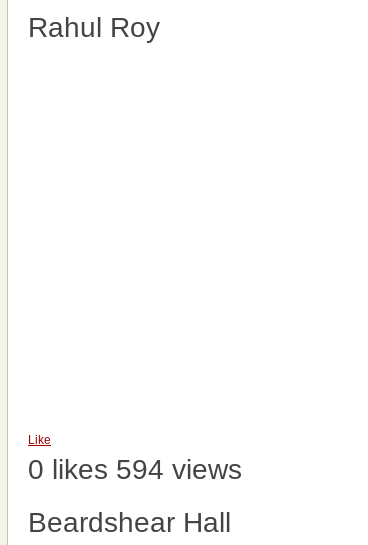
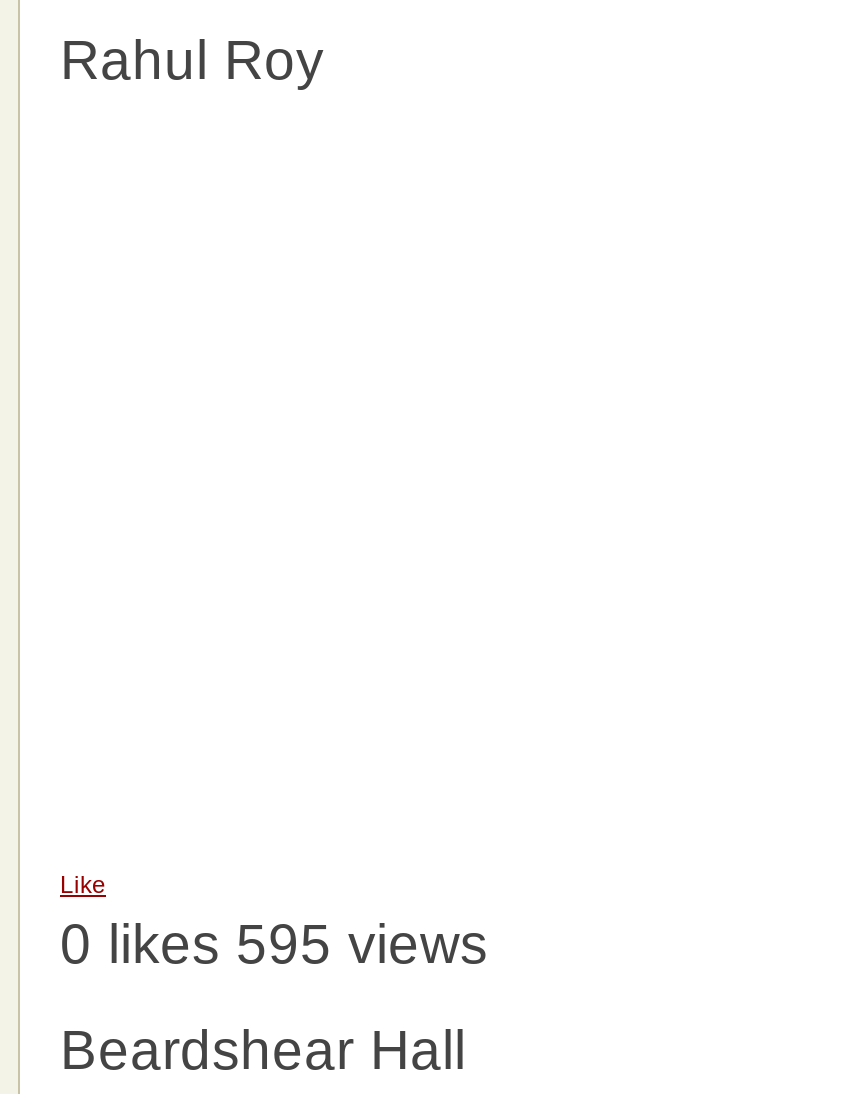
[28,454,242,485] 0 likes 594 views -> [60,913,488,975] 0 likes 595 views

